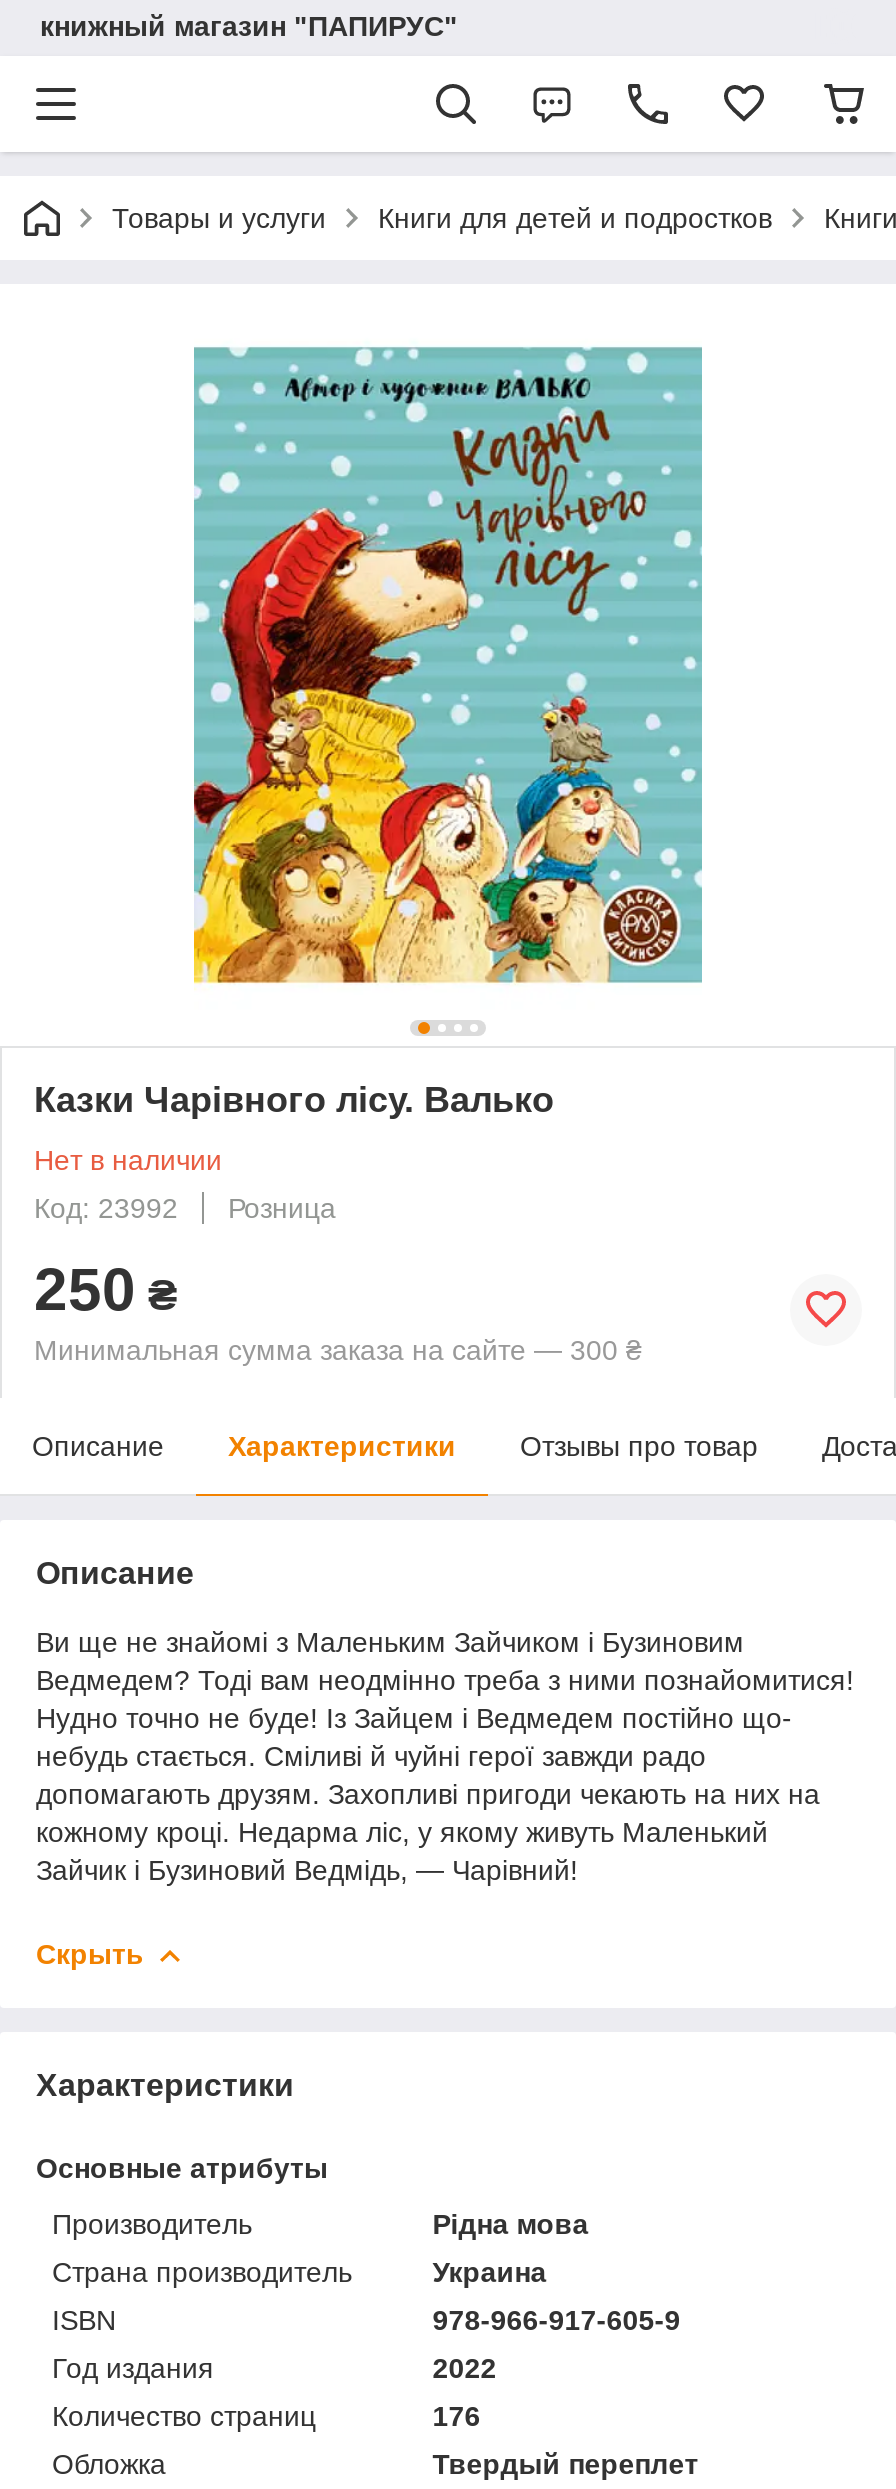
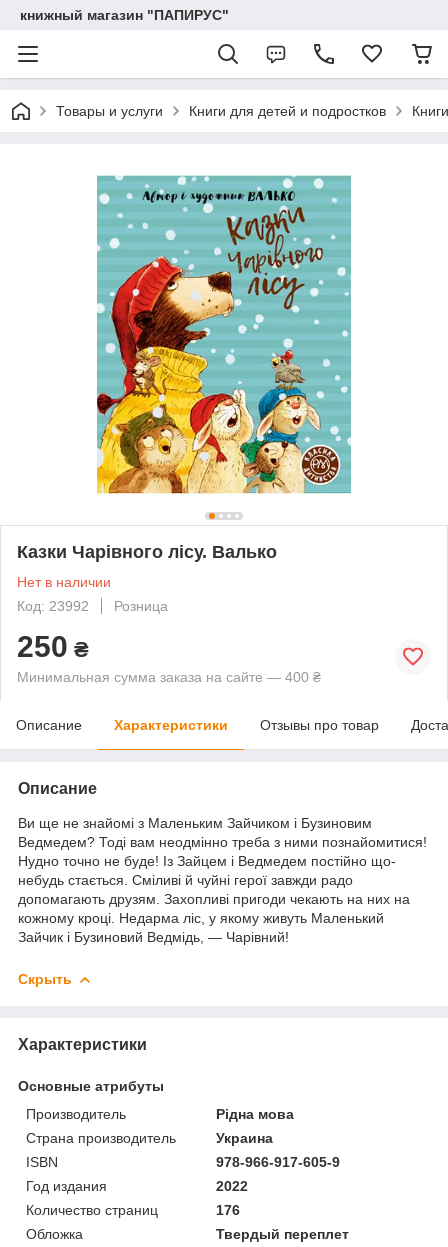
[34,1334,642,1366] Минимальная сумма заказа на сайте — 300 ₴ -> [17,669,321,685] Минимальная сумма заказа на сайте — 400 ₴

